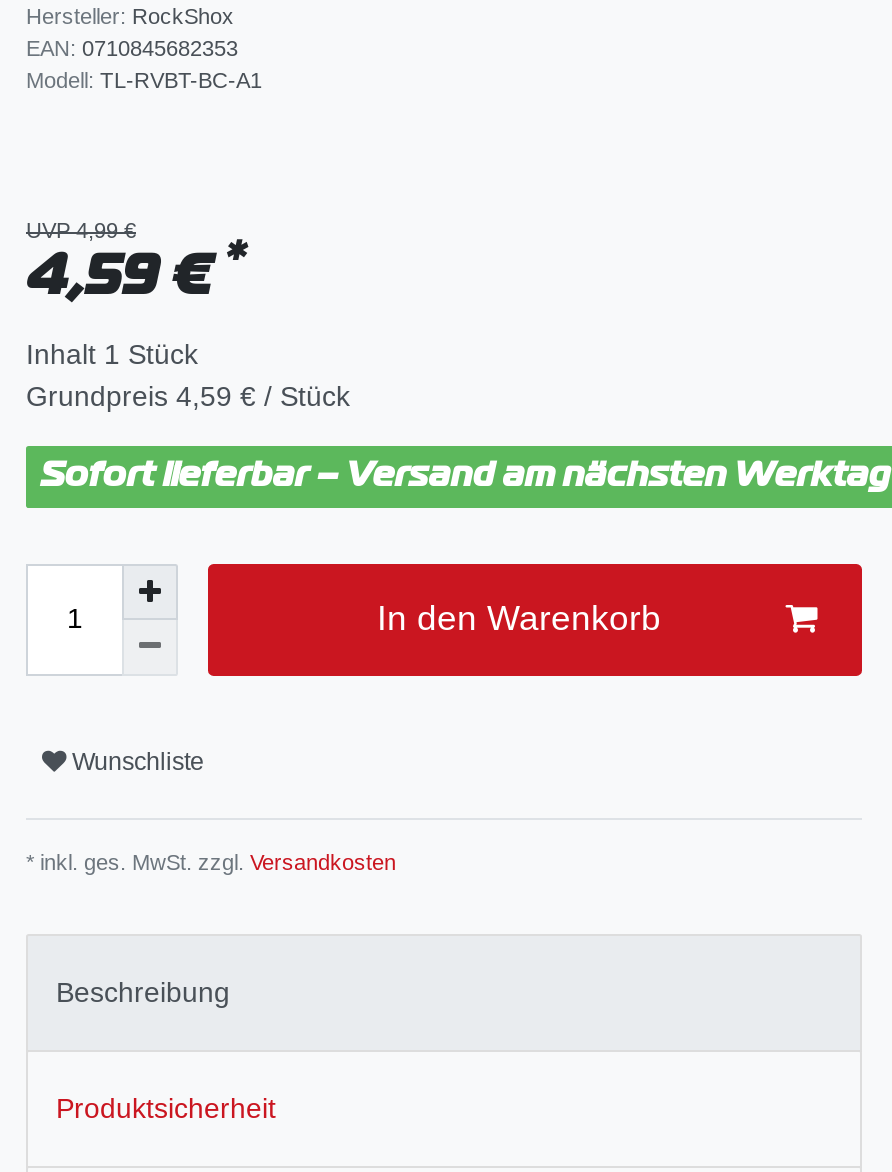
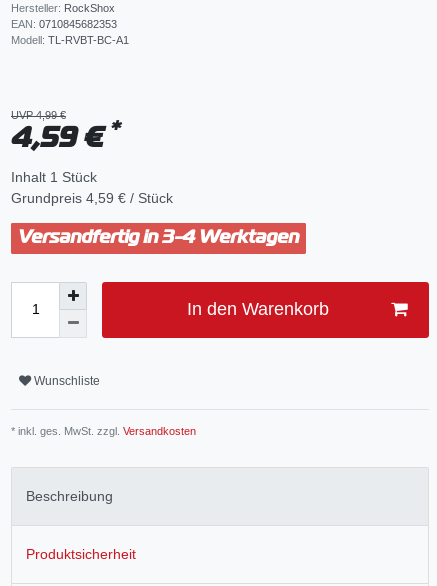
[40,457,890,493] Sofort lieferbar – Versand am nächsten Werktag -> [18,229,299,247] Versandfertig in 3-4 Werktagen

